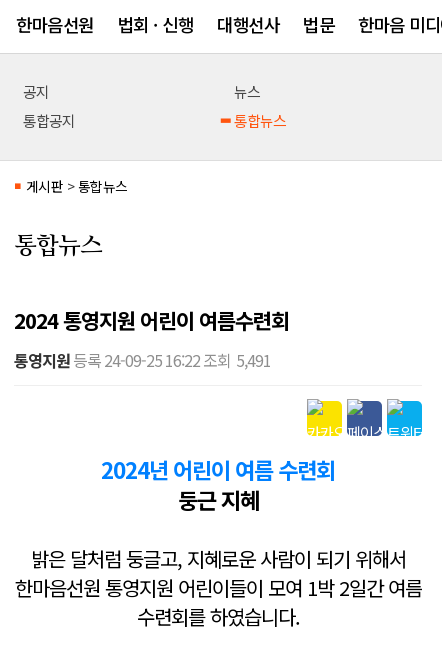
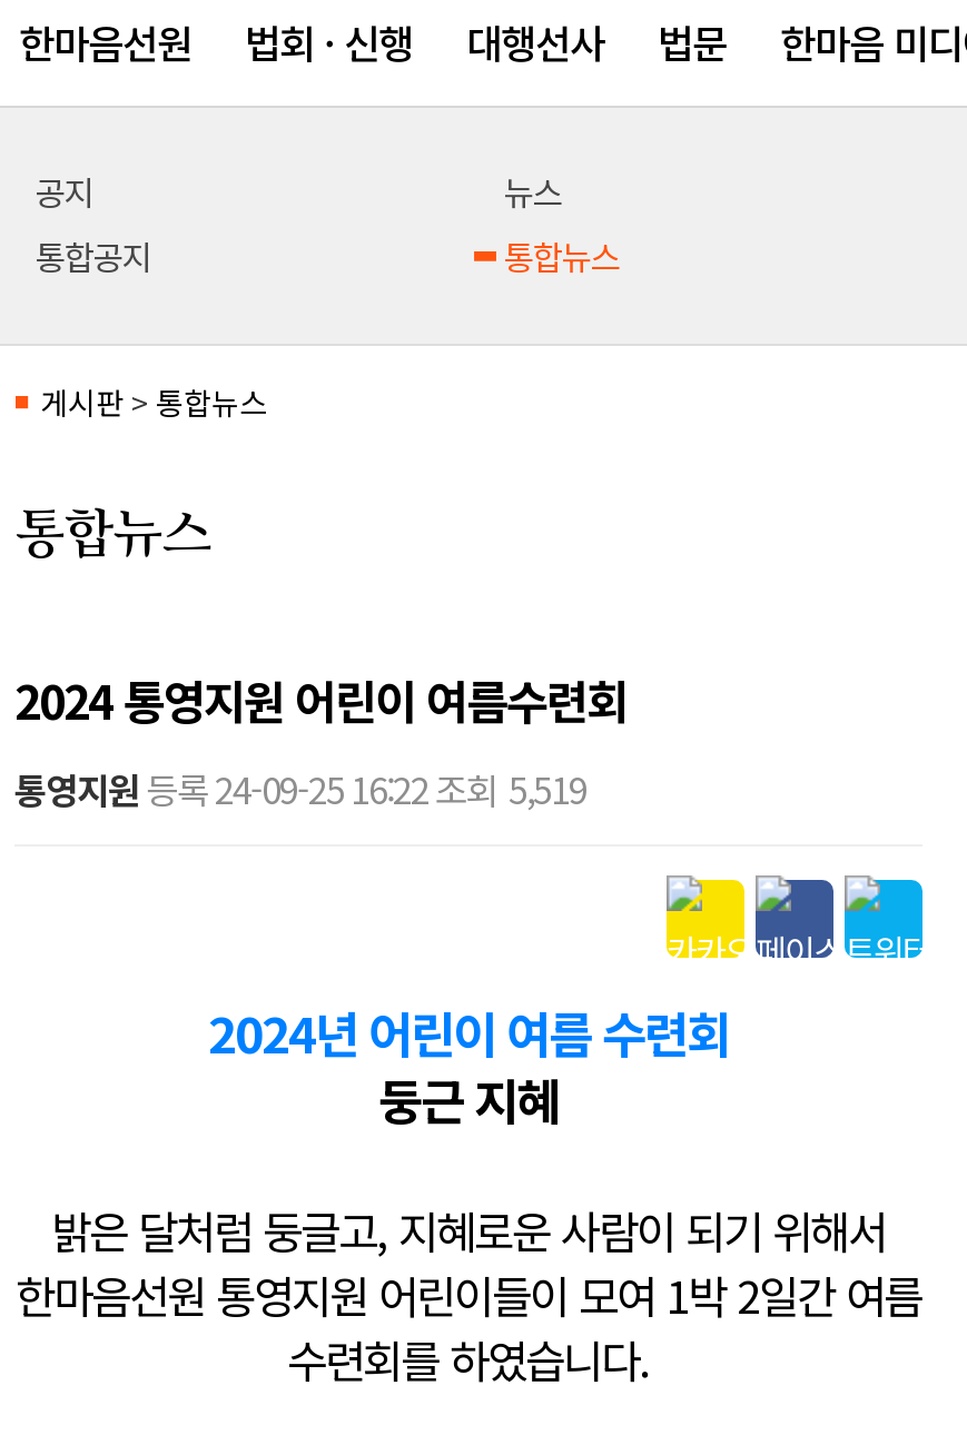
[14,348,271,372] 통영지원 등록24-09-25 16:22조회 5,491 -> [14,762,586,815] 통영지원 등록24-09-25 16:22조회 5,519

